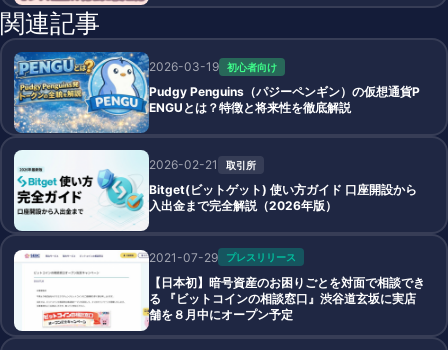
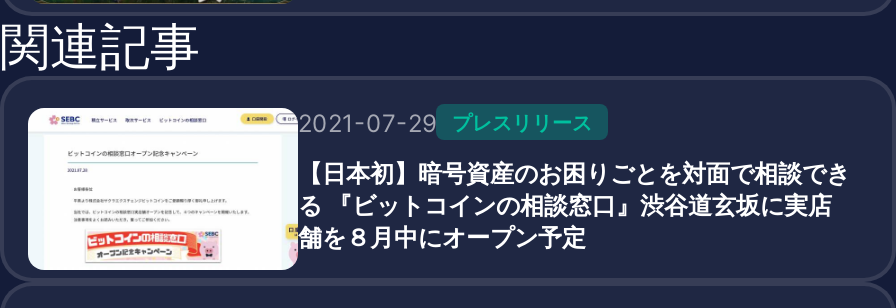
[14,52,420,135] [image] | 2026-03-19 | 初心者向け | Pudgy Penguins（パジーペンギン）の仮想通貨P | ENGUとは？特徴と将来性を徹底解説 -> none
[13,149,417,233] [image] | 2026-02-21 | 取引所 | Bitget(ビットゲット) 使い方ガイド 口座開設から | 入出金まで完全解説（2026年版） -> none

